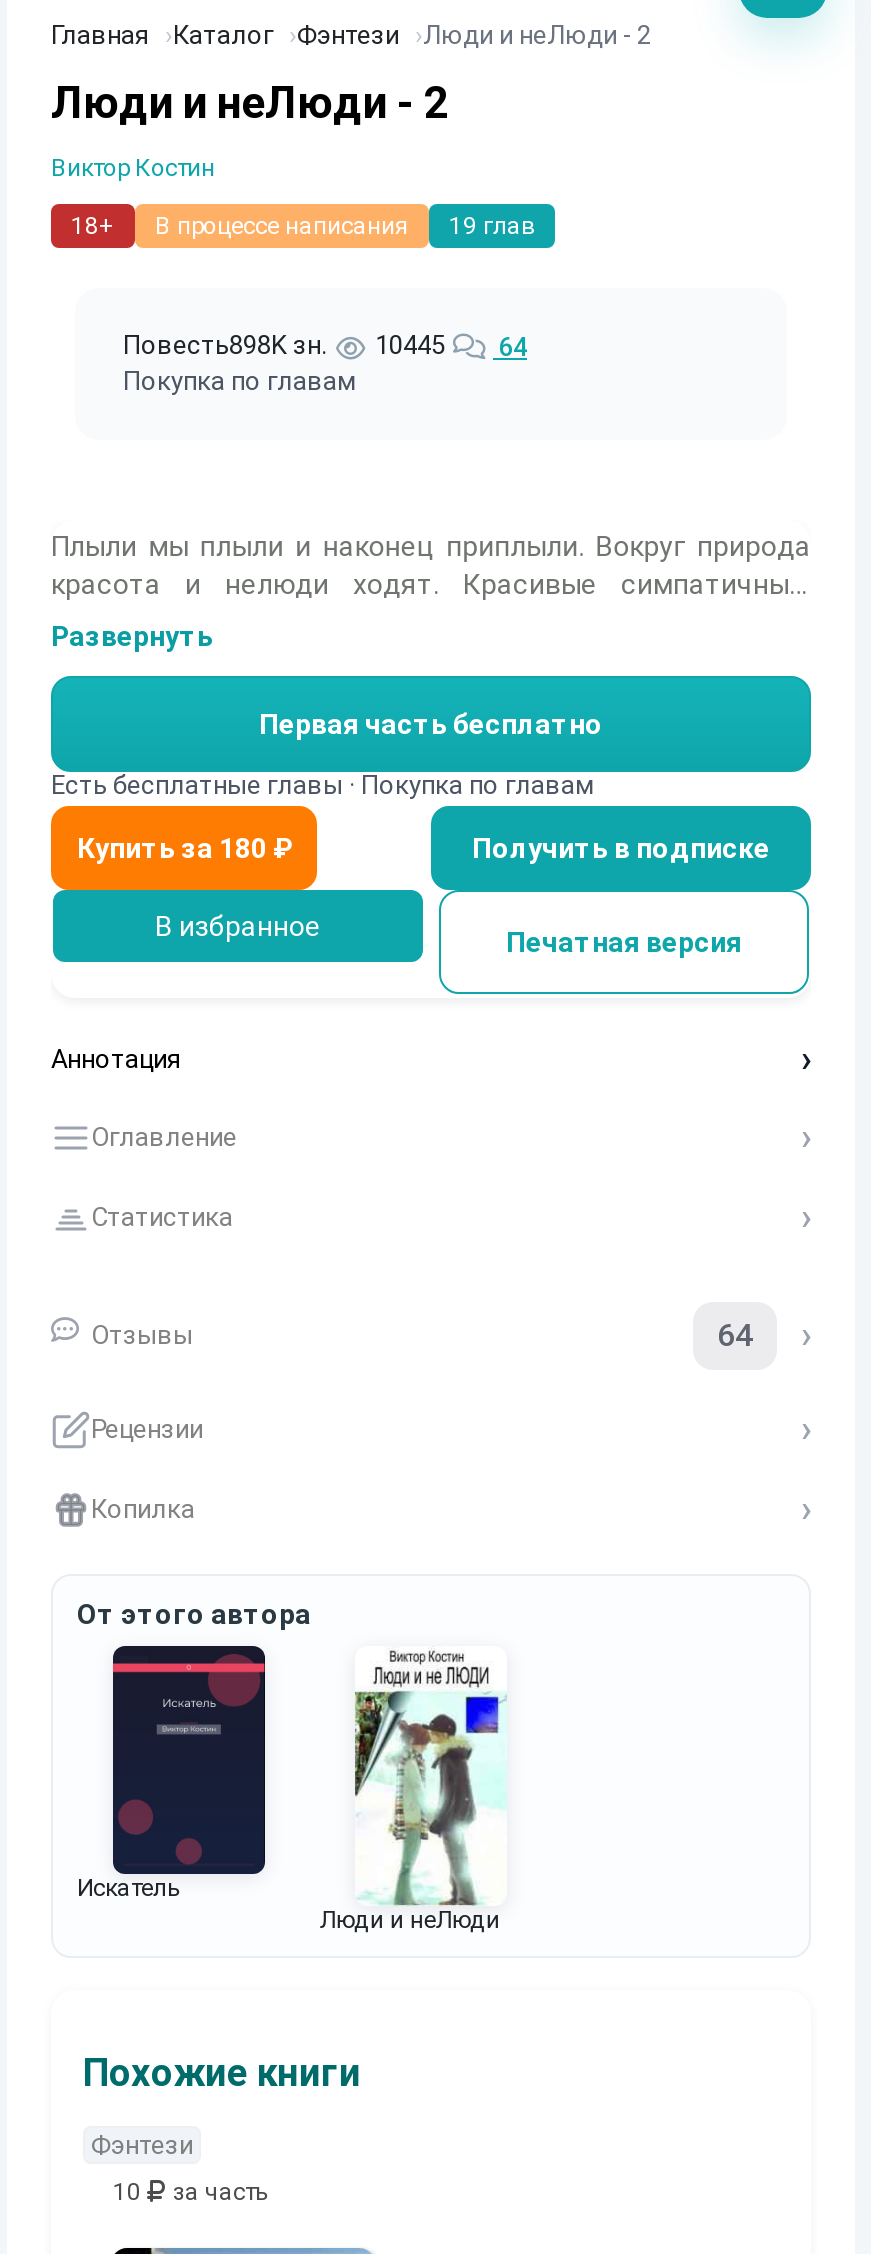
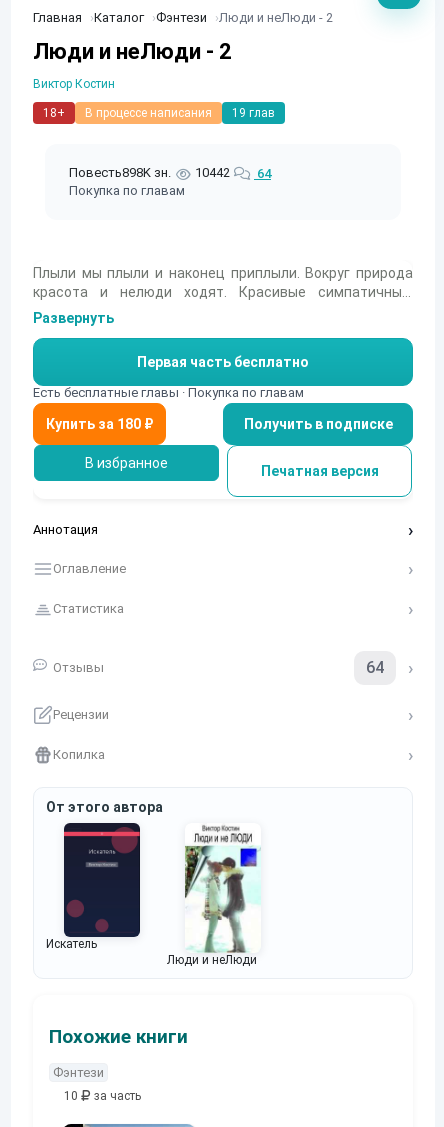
[123,330,527,362] Повесть898K зн. 10445 64 -> [69,165,271,181] Повесть898K зн. 10442 64

